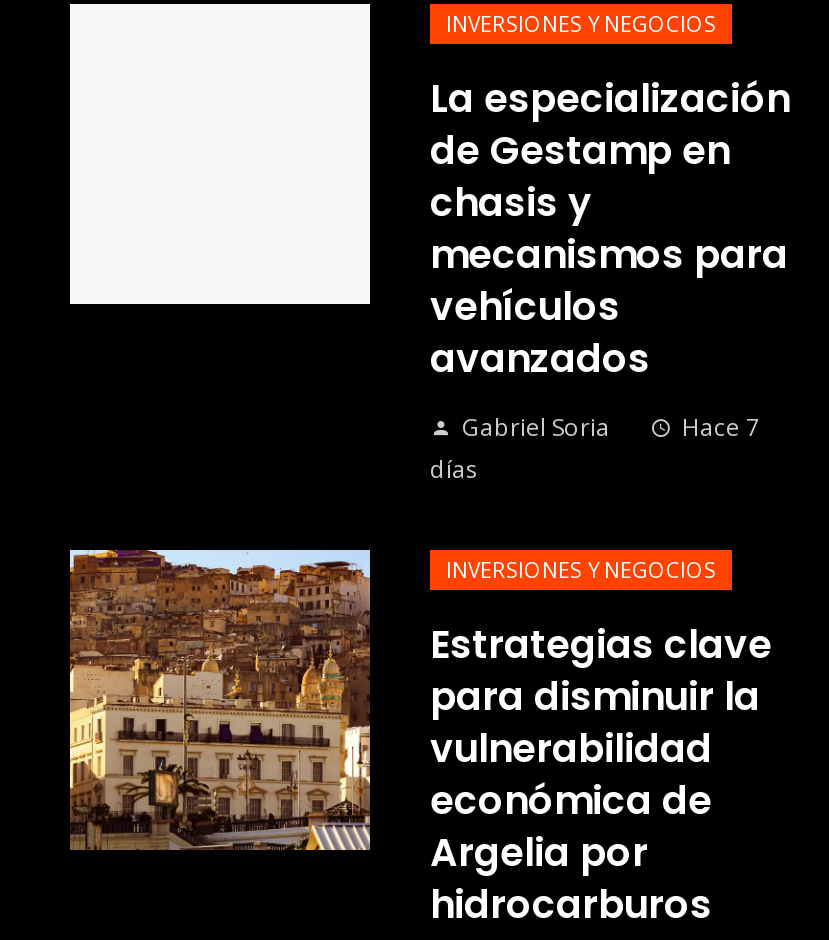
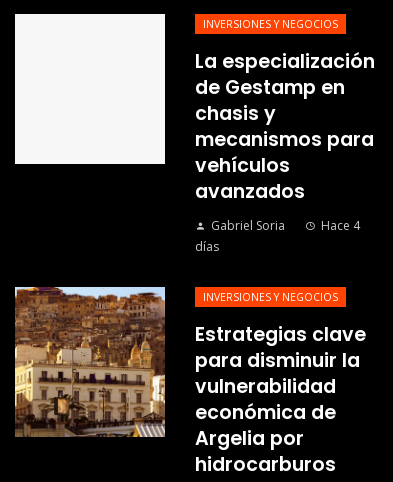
[682,410,760,444] Hace 7 -> [321,217,360,234] Hace 4

